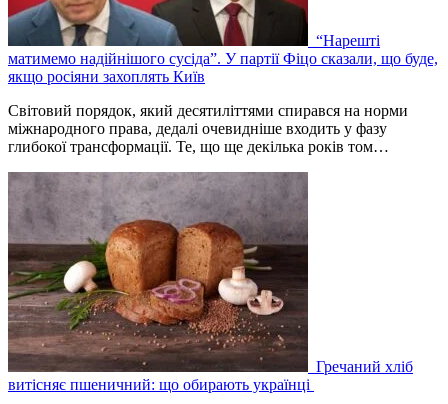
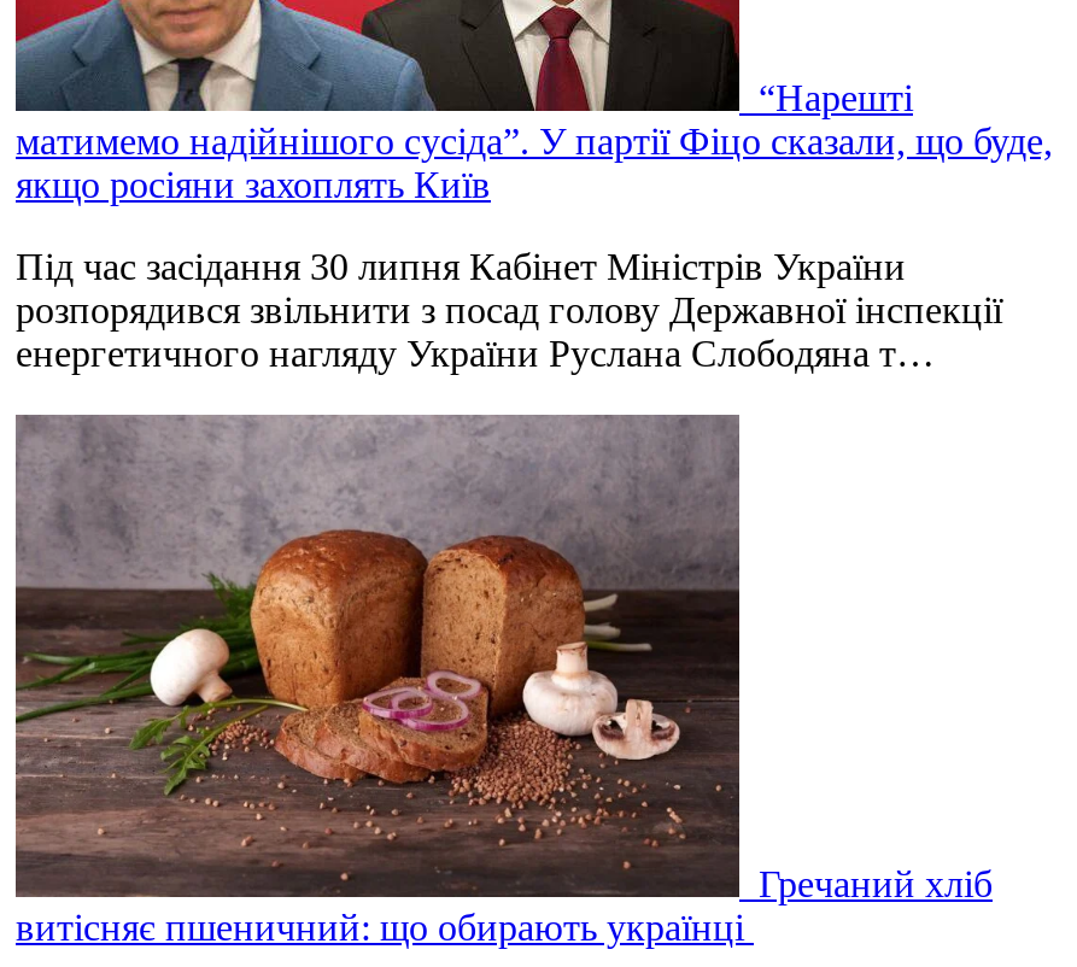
[8,102,408,155] Світовий порядок, який десятиліттями спирався на норми | міжнародного права, дедалі очевидніше входить у фазу | глибокої трансформації. Те, що ще декілька років том… -> [16,245,1002,373] Під час засідання 30 липня Кабінет Міністрів України | розпорядився звільнити з посад голову Державної інспекції | енергетичного нагляду України Руслана Слободяна т…

